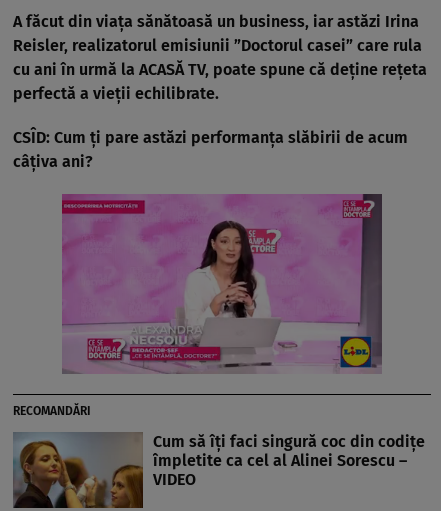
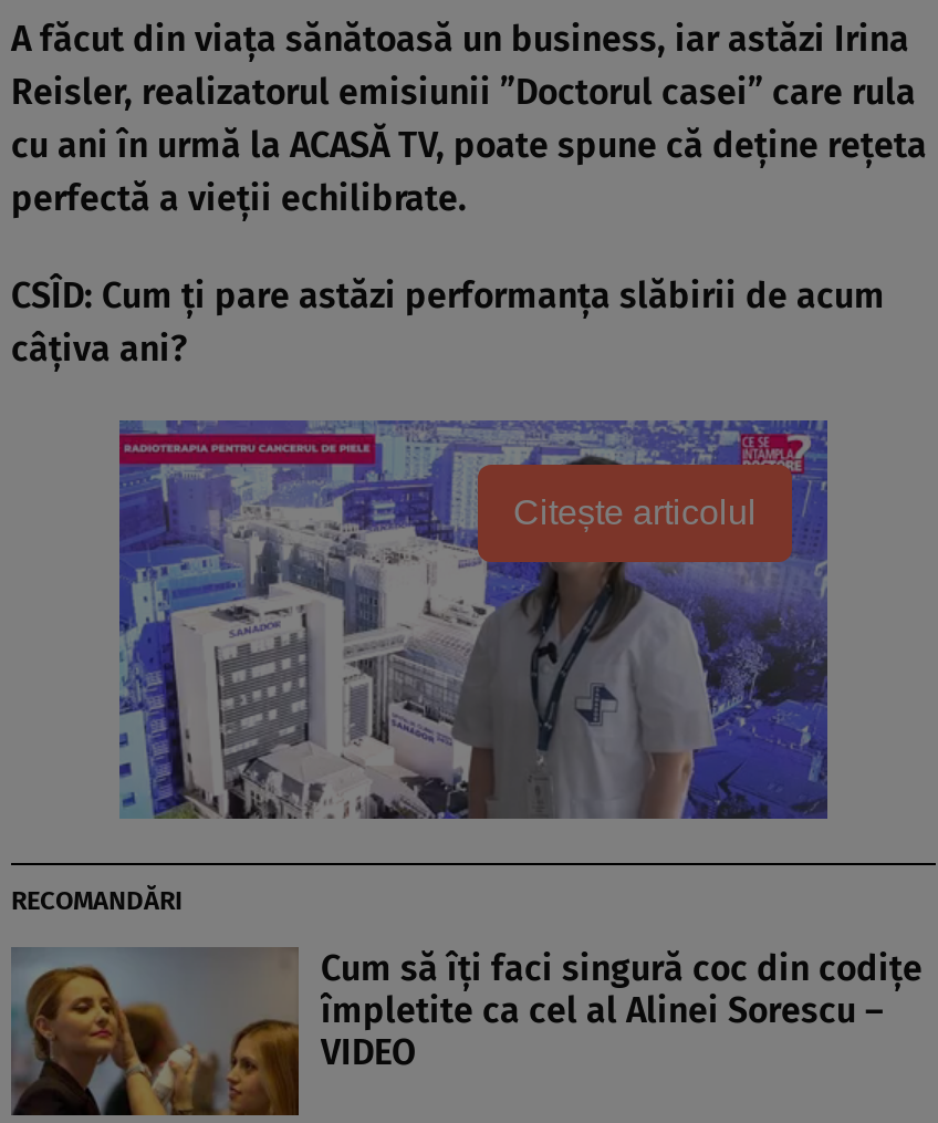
none -> [513,493,757,530] Citește articolul
[61,193,383,374] [image] -> [117,418,830,821] [image]

